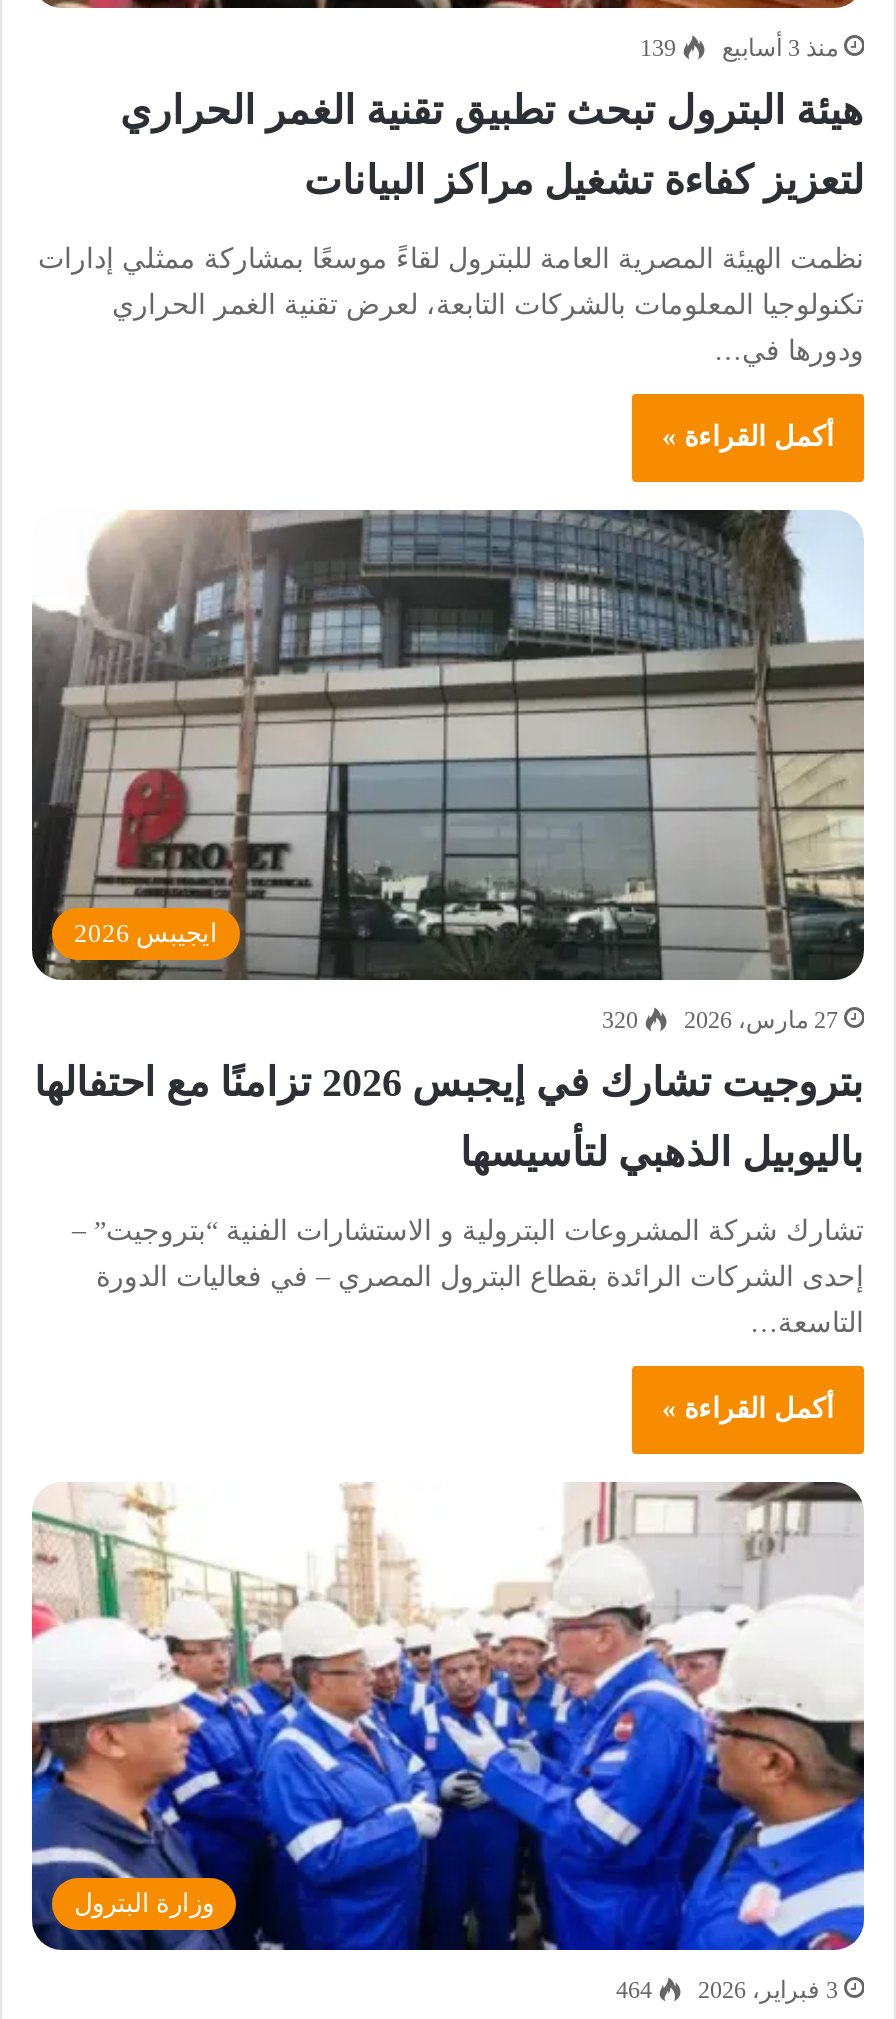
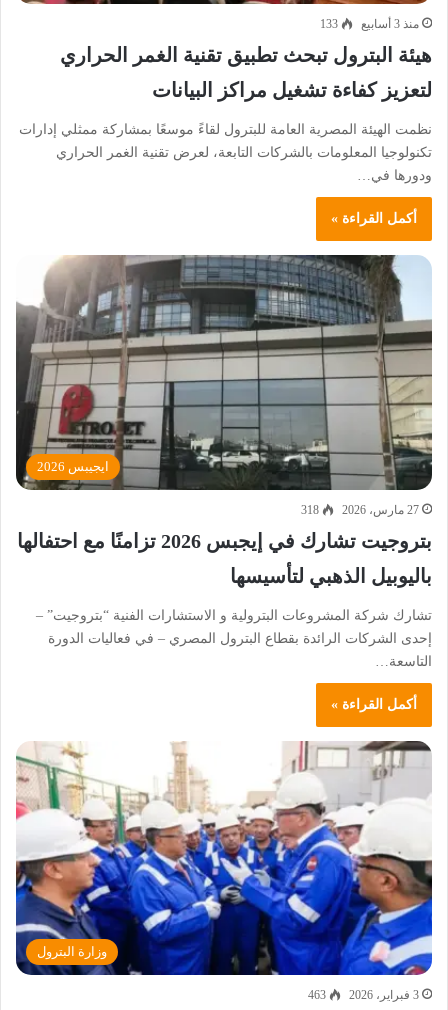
[640,34,676,62] 139 -> [320,17,338,31] 133
[602,1006,638,1034] 320 -> [301,503,319,517] 318
[616,1977,652,2005] 464 -> [308,988,326,1002] 463

